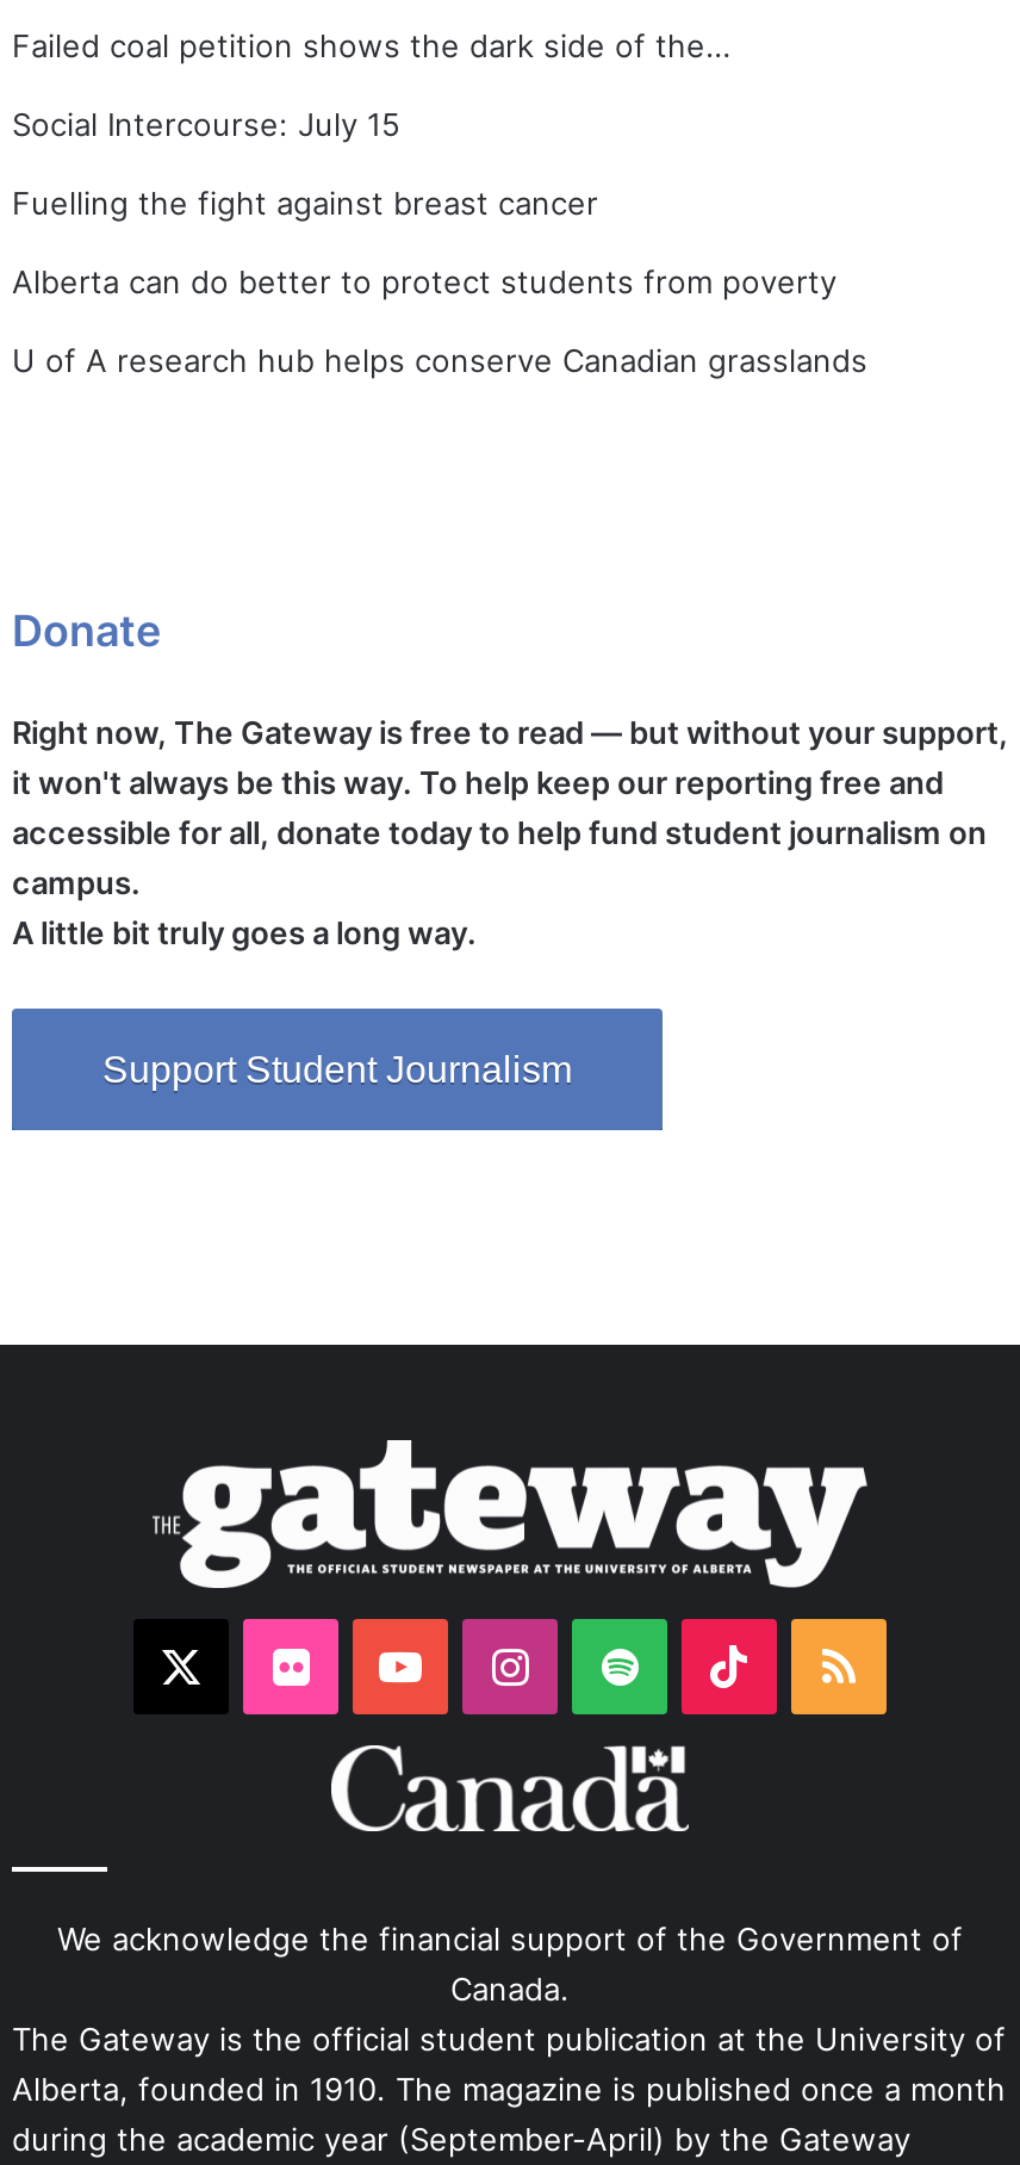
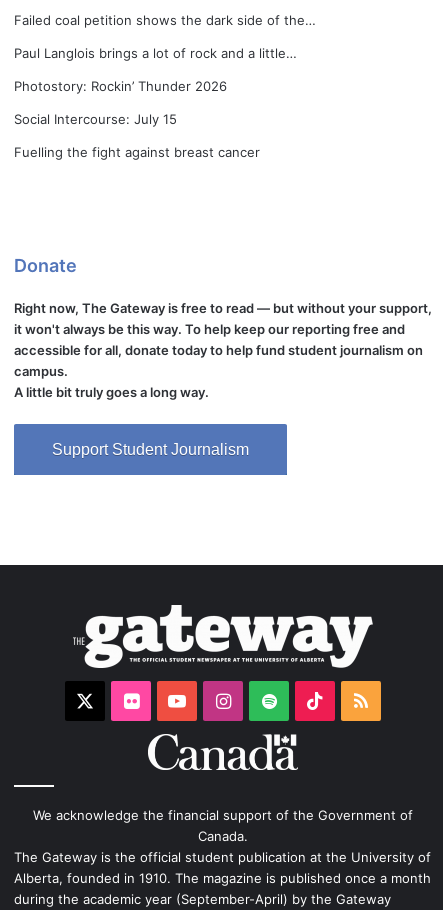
none -> [14,45,297,94] Paul Langlois brings a lot of rock and a little… | Photostory: Rockin’ Thunder 2026
moved [12,104,598,221] -> [14,111,260,160]: Social Intercourse: July 15 | Fuelling the fight against breast cancer
[12,261,877,378] Alberta can do better to protect students from poverty | U of A research hub helps conserve Canadian grasslands -> none

